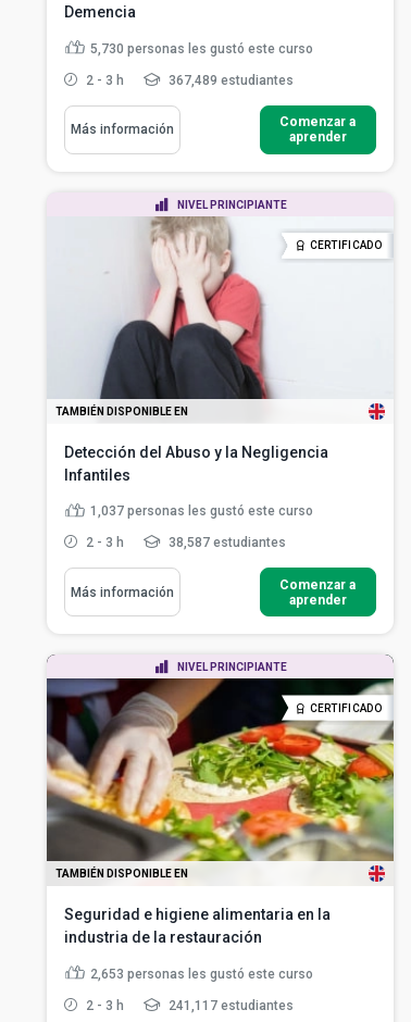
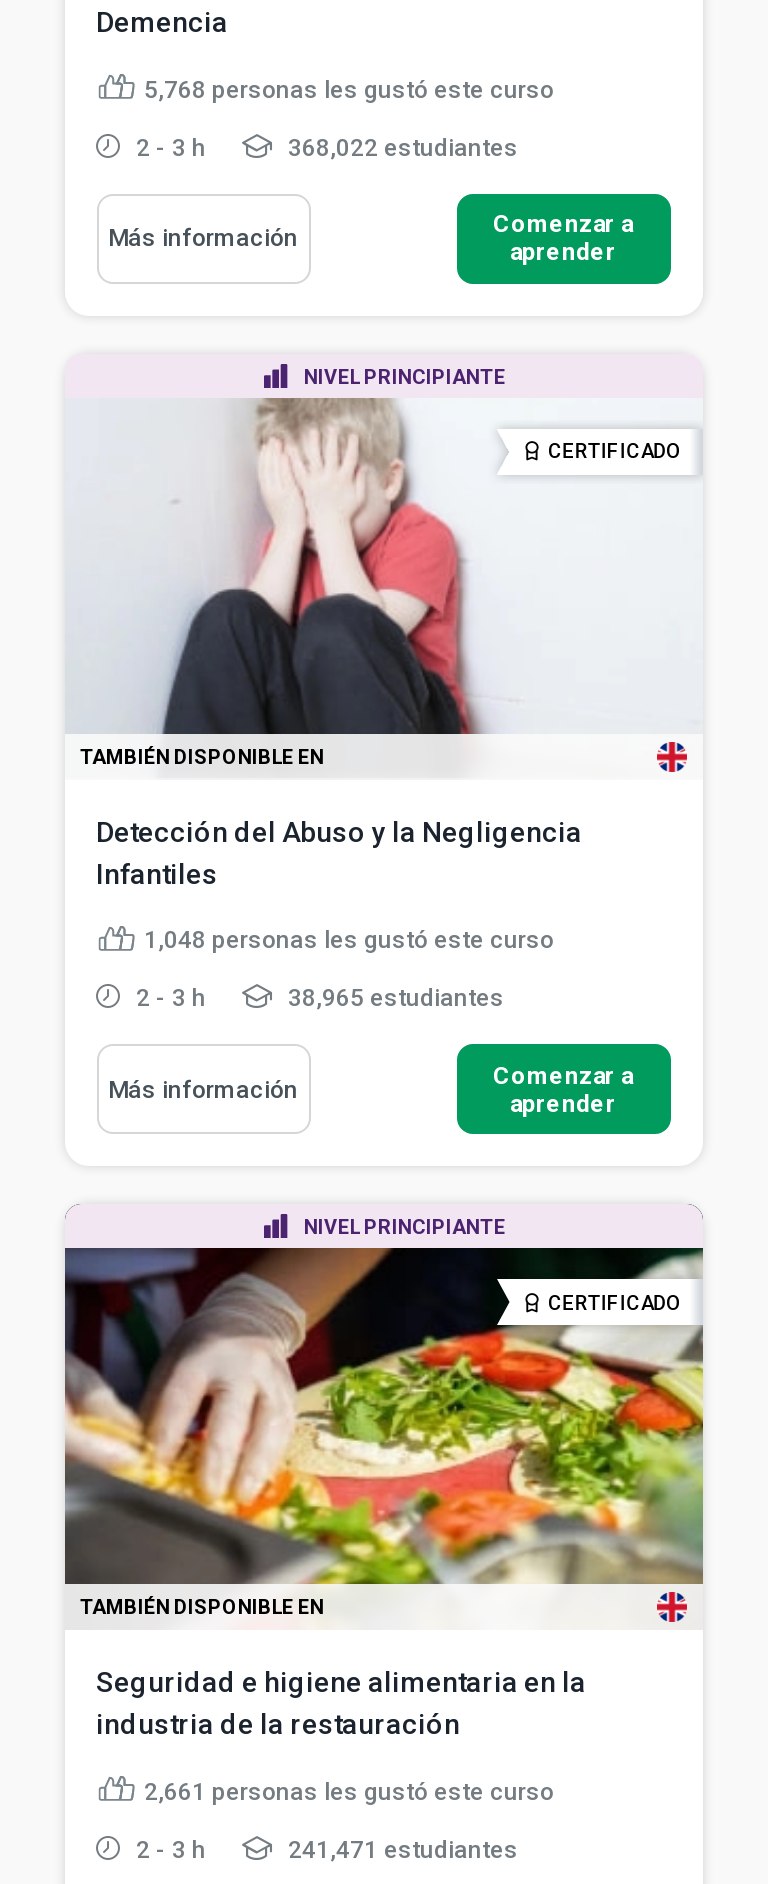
[90,41,313,56] 5,730 personas les gustó este curso -> [144,76,554,104] 5,768 personas les gustó este curso
[165,72,293,88] 367,489 estudiantes -> [282,133,518,161] 368,022 estudiantes
[90,504,313,519] 1,037 personas les gustó este curso -> [144,926,554,954] 1,048 personas les gustó este curso
[165,535,285,550] 38,587 estudiantes -> [282,984,504,1012] 38,965 estudiantes
[90,966,313,982] 2,653 personas les gustó este curso -> [144,1778,554,1806] 2,661 personas les gustó este curso
[165,998,293,1013] 241,117 estudiantes -> [282,1835,518,1863] 241,471 estudiantes

